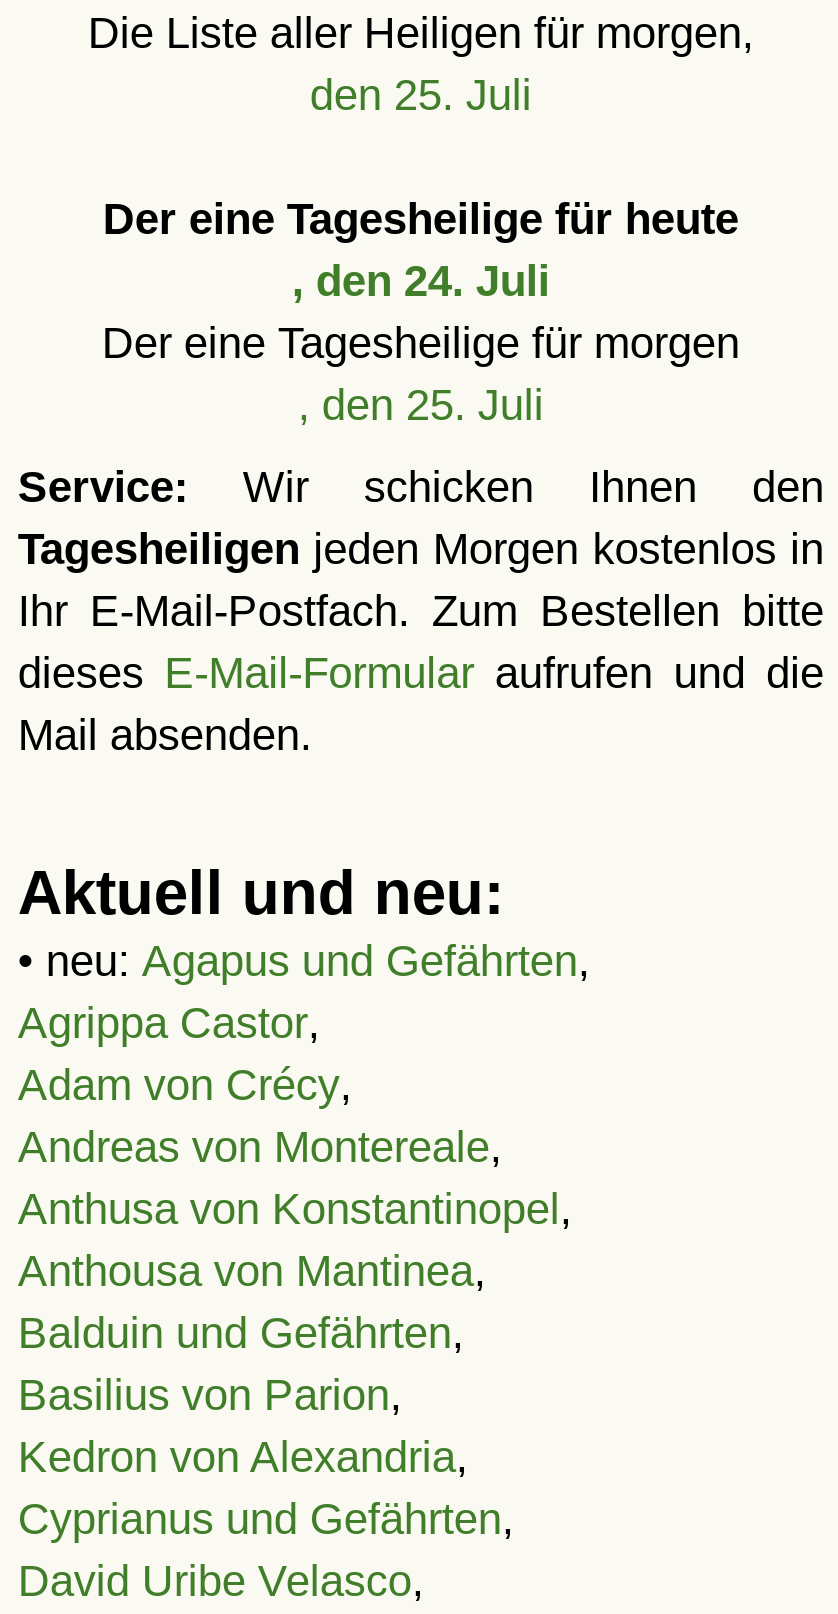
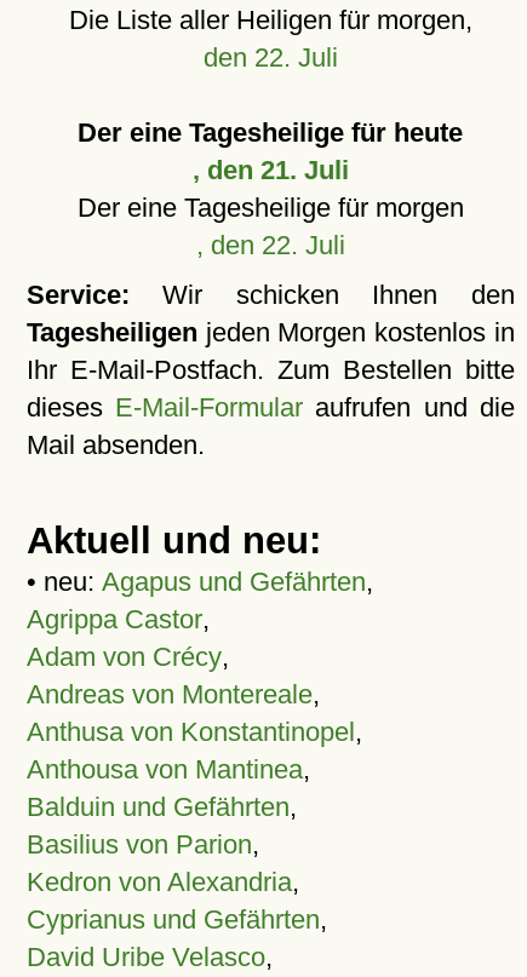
[310,70,532,120] den 25. Juli -> [203,42,338,73] den 22. Juli
[292,256,550,306] , den 24. Juli -> [193,155,349,185] , den 21. Juli
[298,380,544,430] , den 25. Juli -> [196,230,345,260] , den 22. Juli

